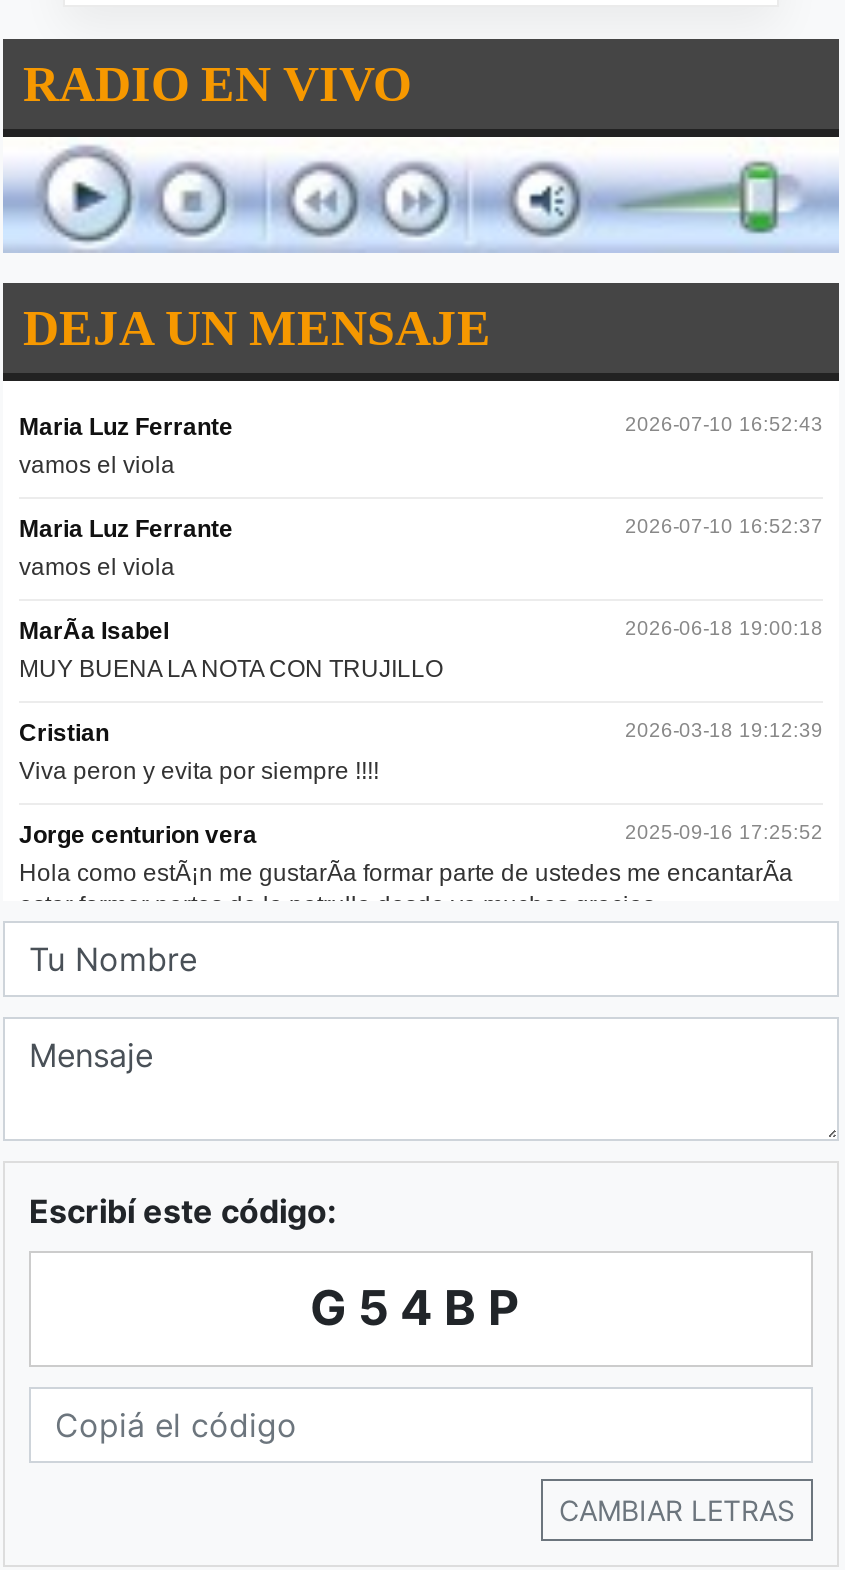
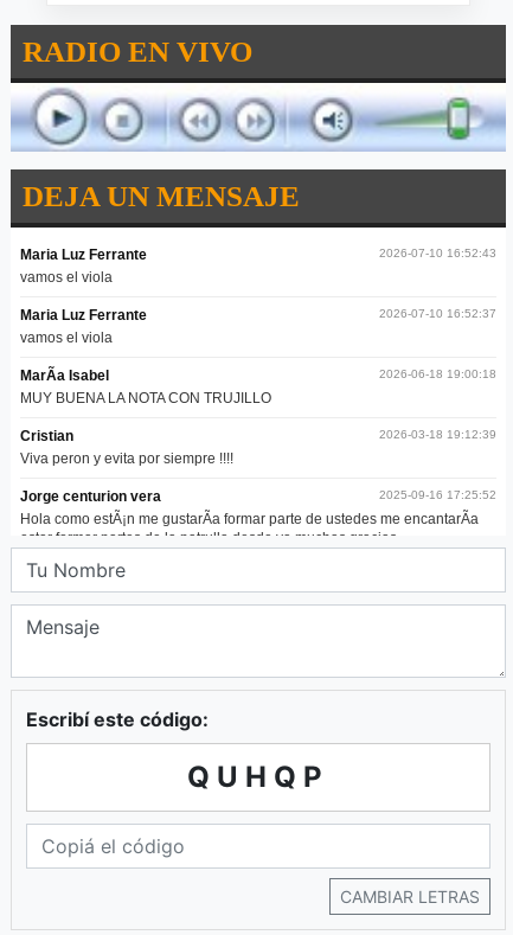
[310,1279,532,1337] G54BP -> [187,759,329,794] QUHQP

